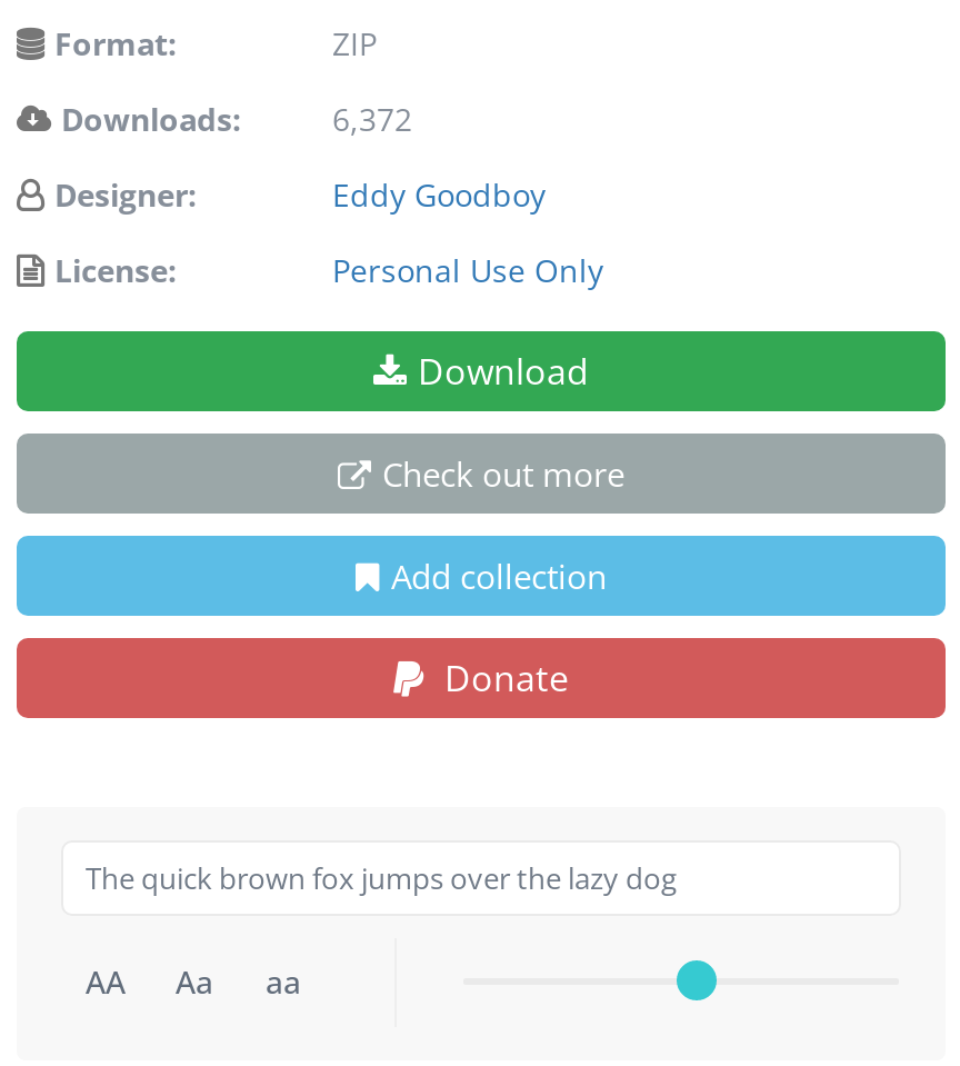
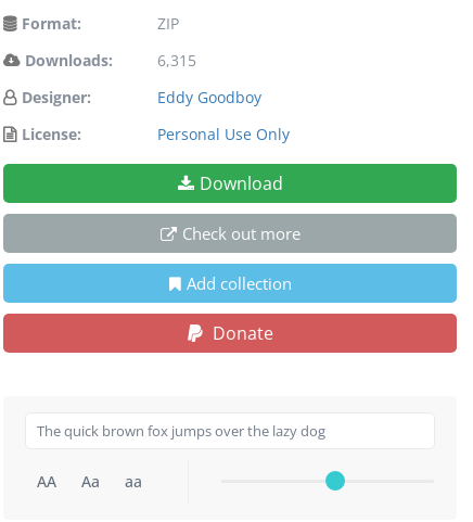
[332,97,412,140] 6,372 -> [157,50,196,70] 6,315

